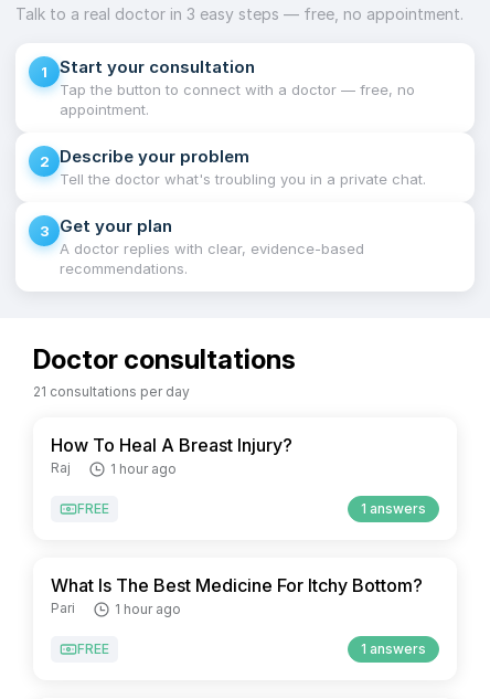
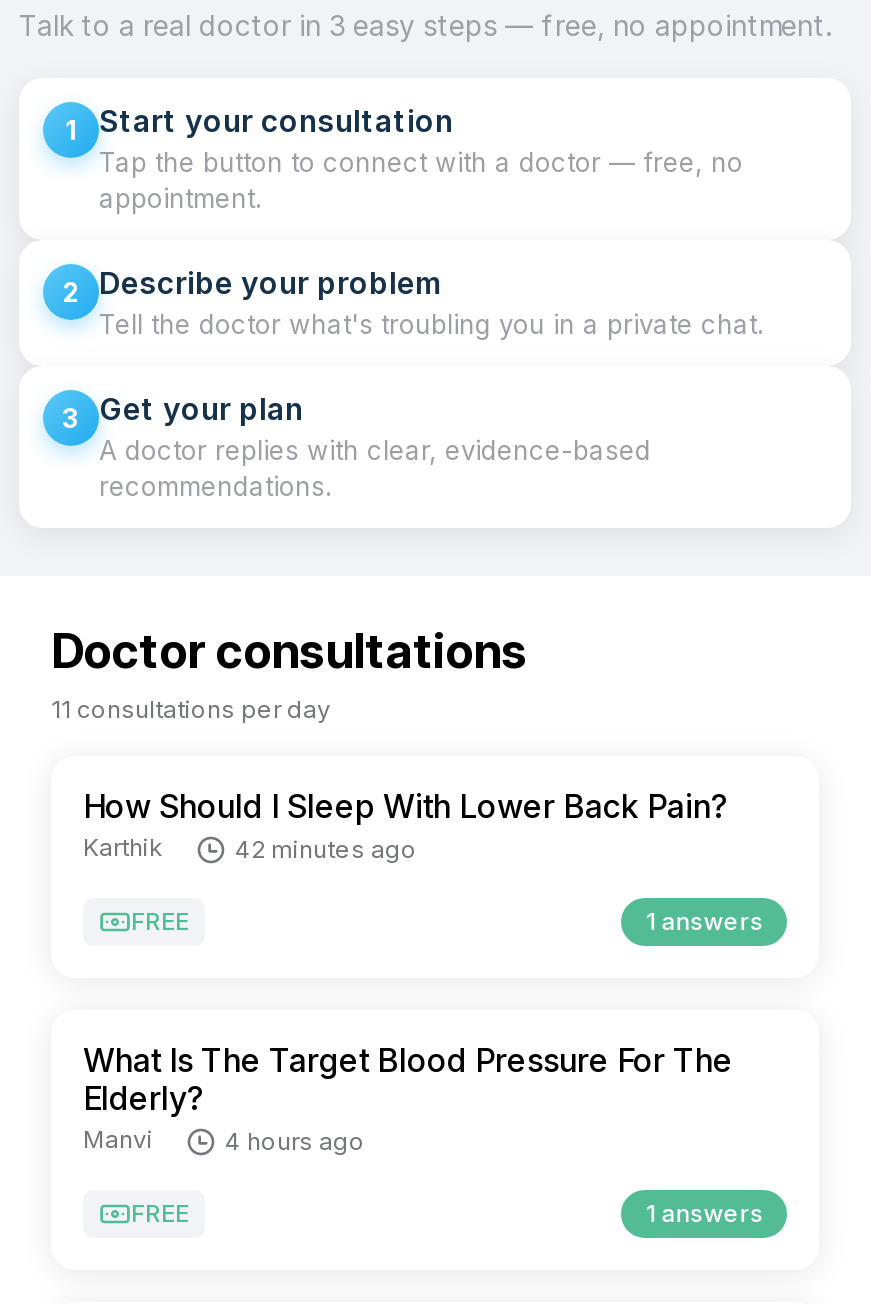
[33,383,190,400] 21 consultations per day -> [51,694,331,724] 11 consultations per day
[51,434,292,477] How To Heal A Breast Injury? | Raj | 1 hour ago -> [83,786,729,864] How Should I Sleep With Lower Back Pain? | Karthik | 42 minutes ago
[51,574,423,617] What Is The Best Medicine For Itchy Bottom? | Pari | 1 hour ago -> [83,1040,733,1156] What Is The Target Blood Pressure For The | Elderly? | Manvi | 4 hours ago

